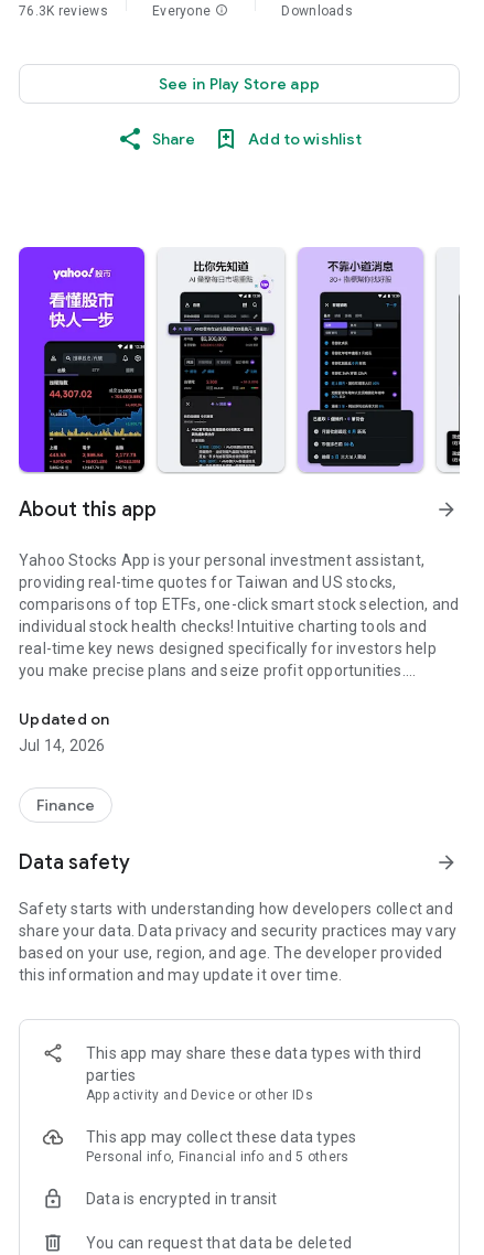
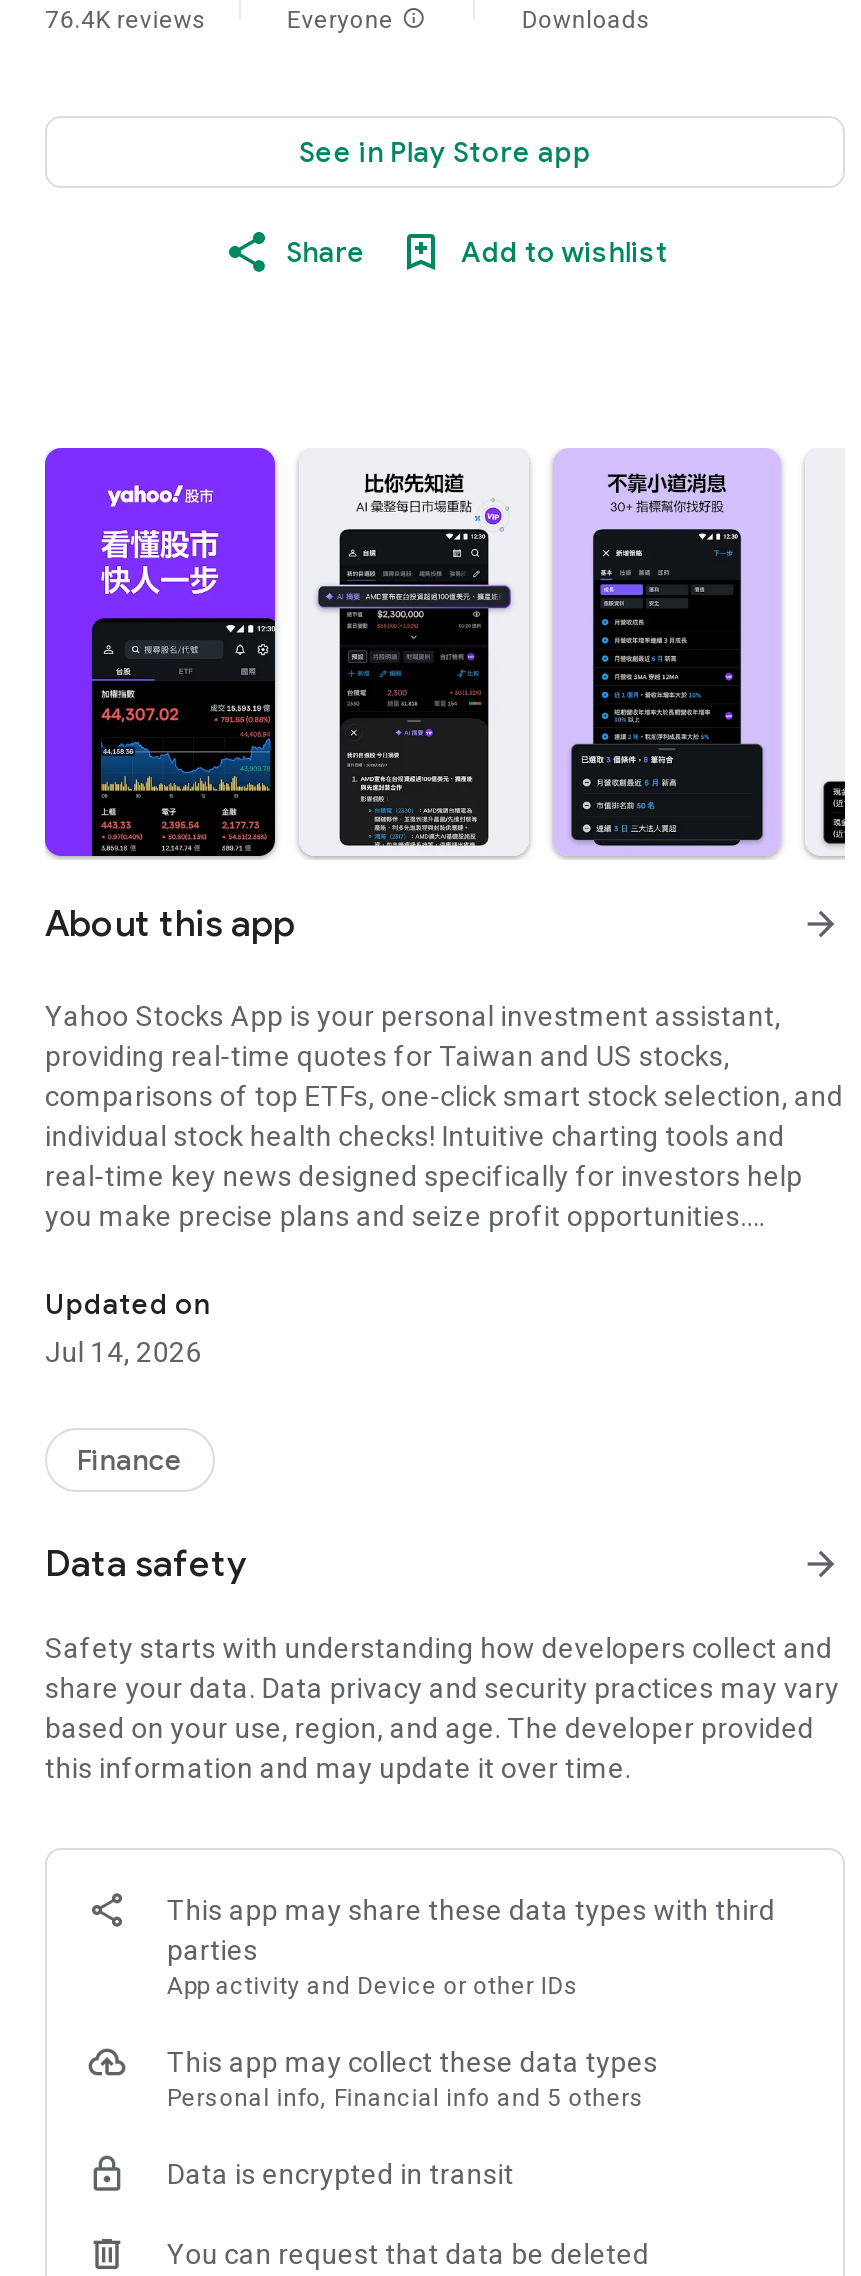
[19,3,108,19] 76.3K reviews -> [45,6,207,34] 76.4K reviews

